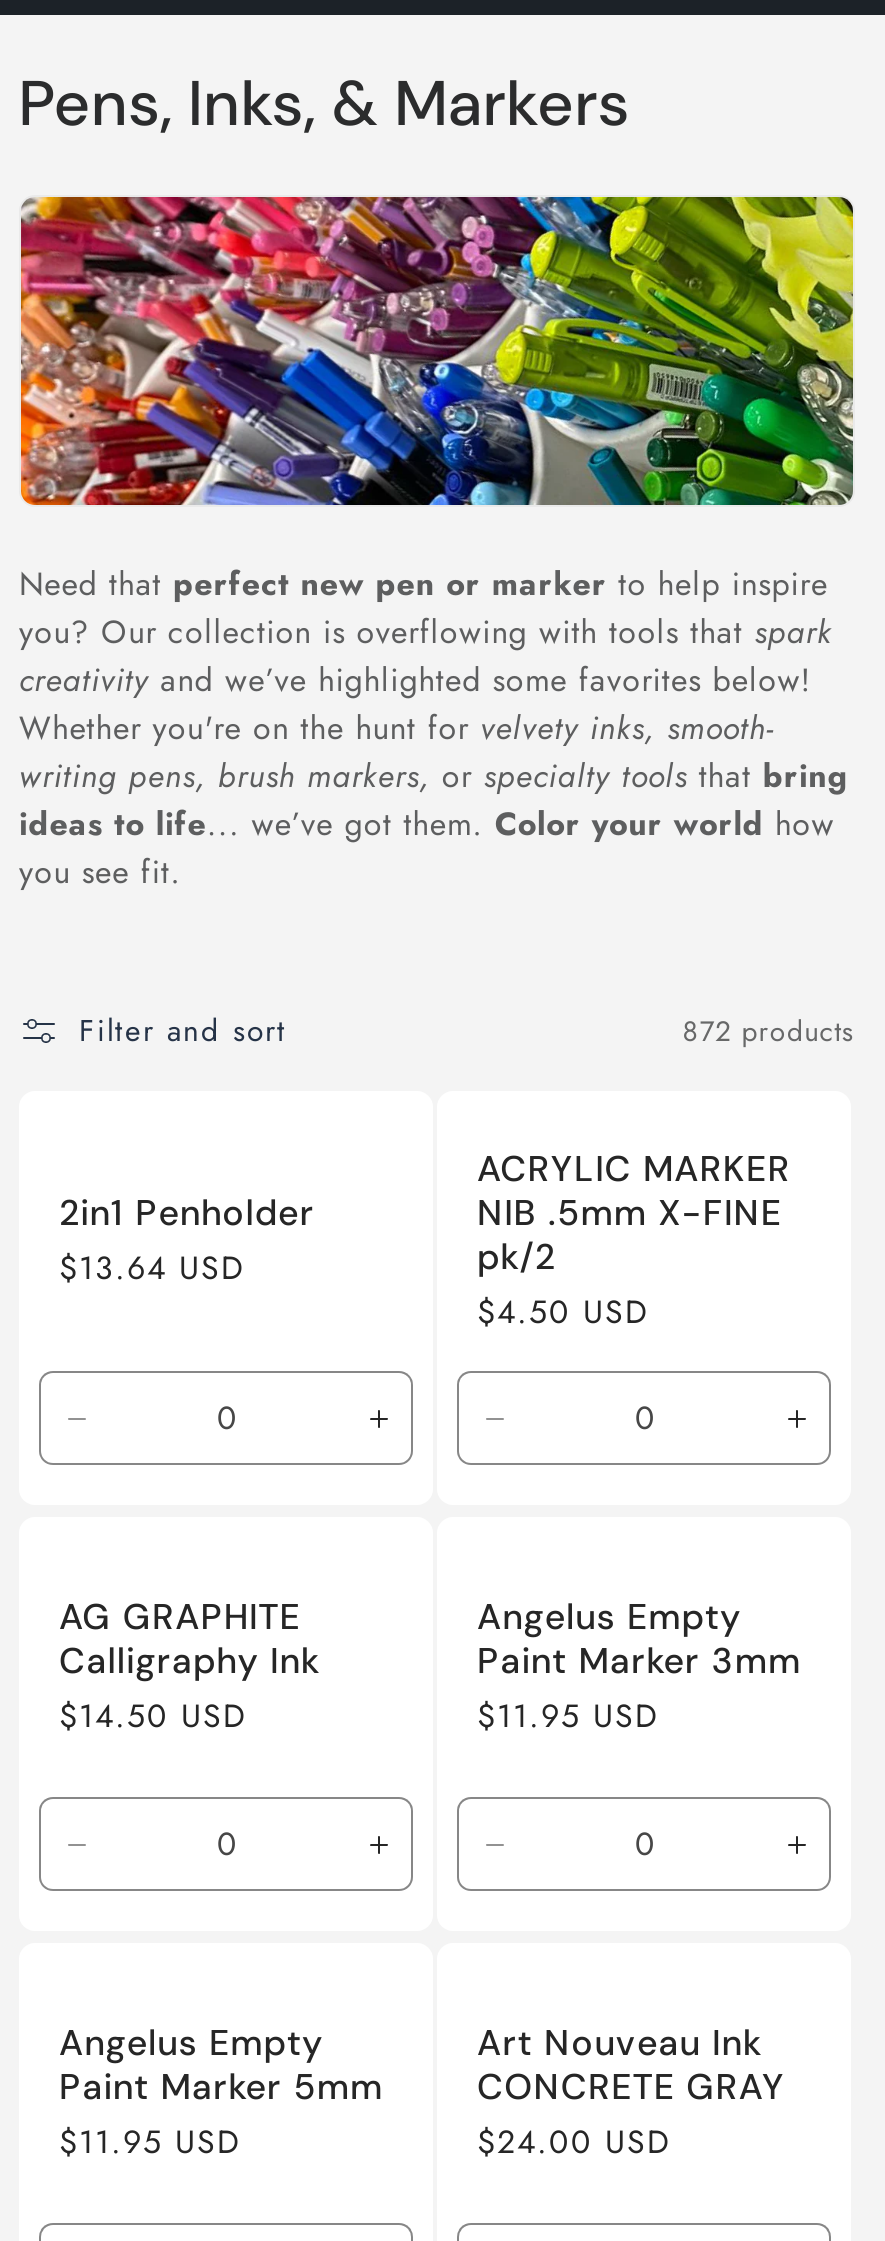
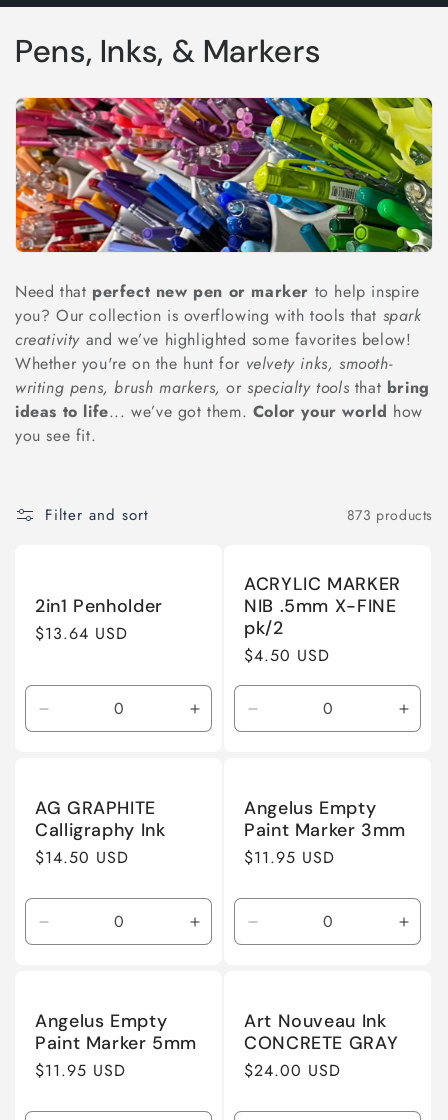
[683,1010,855,1050] 872 products -> [347,505,433,525] 873 products

